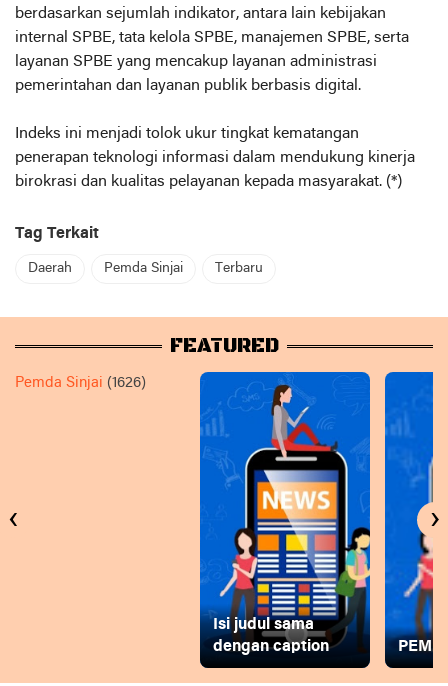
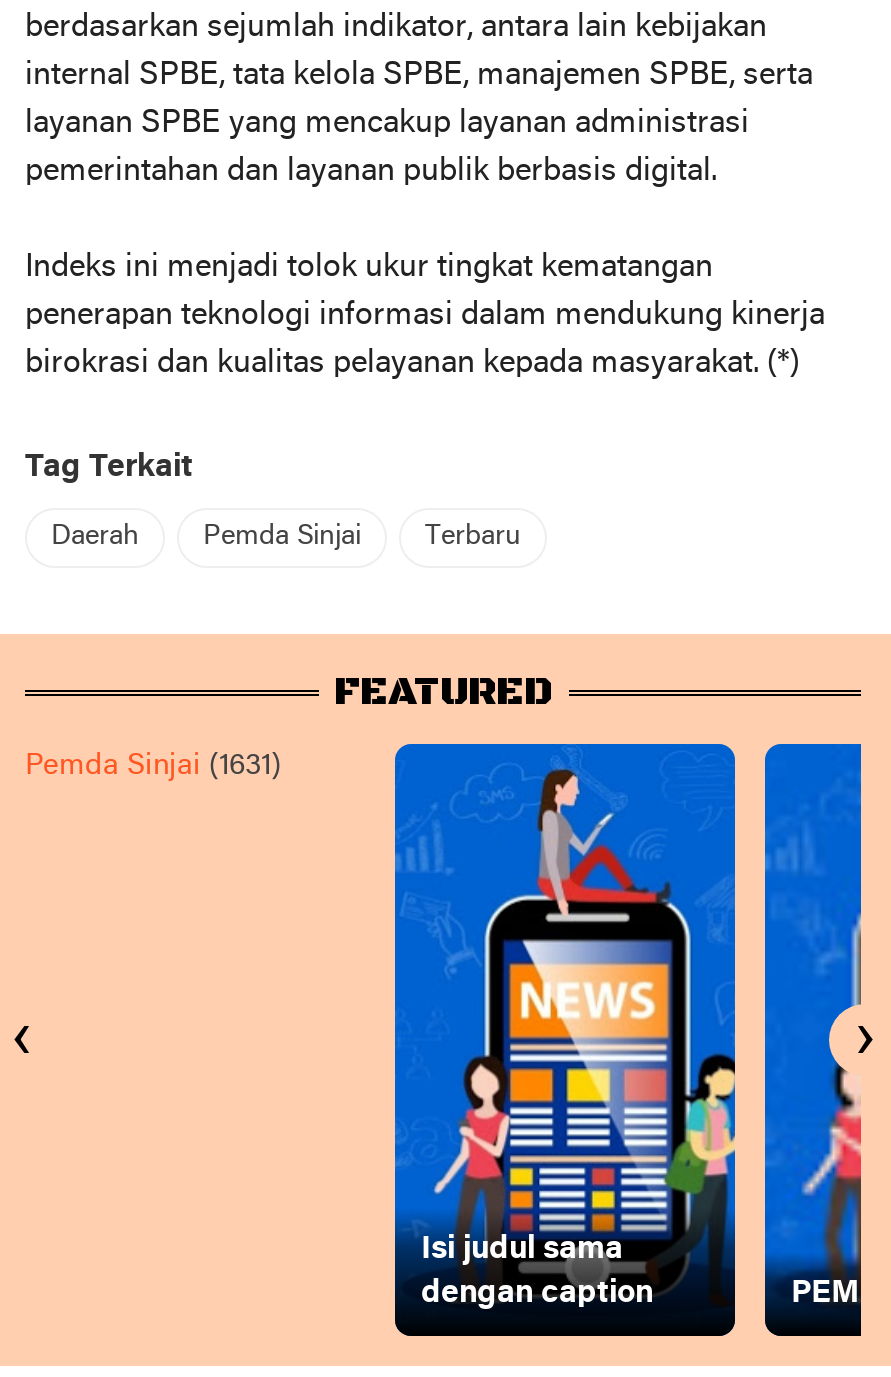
[15,374,146,390] Pemda Sinjai (1626) -> [25,749,281,781] Pemda Sinjai (1631)

